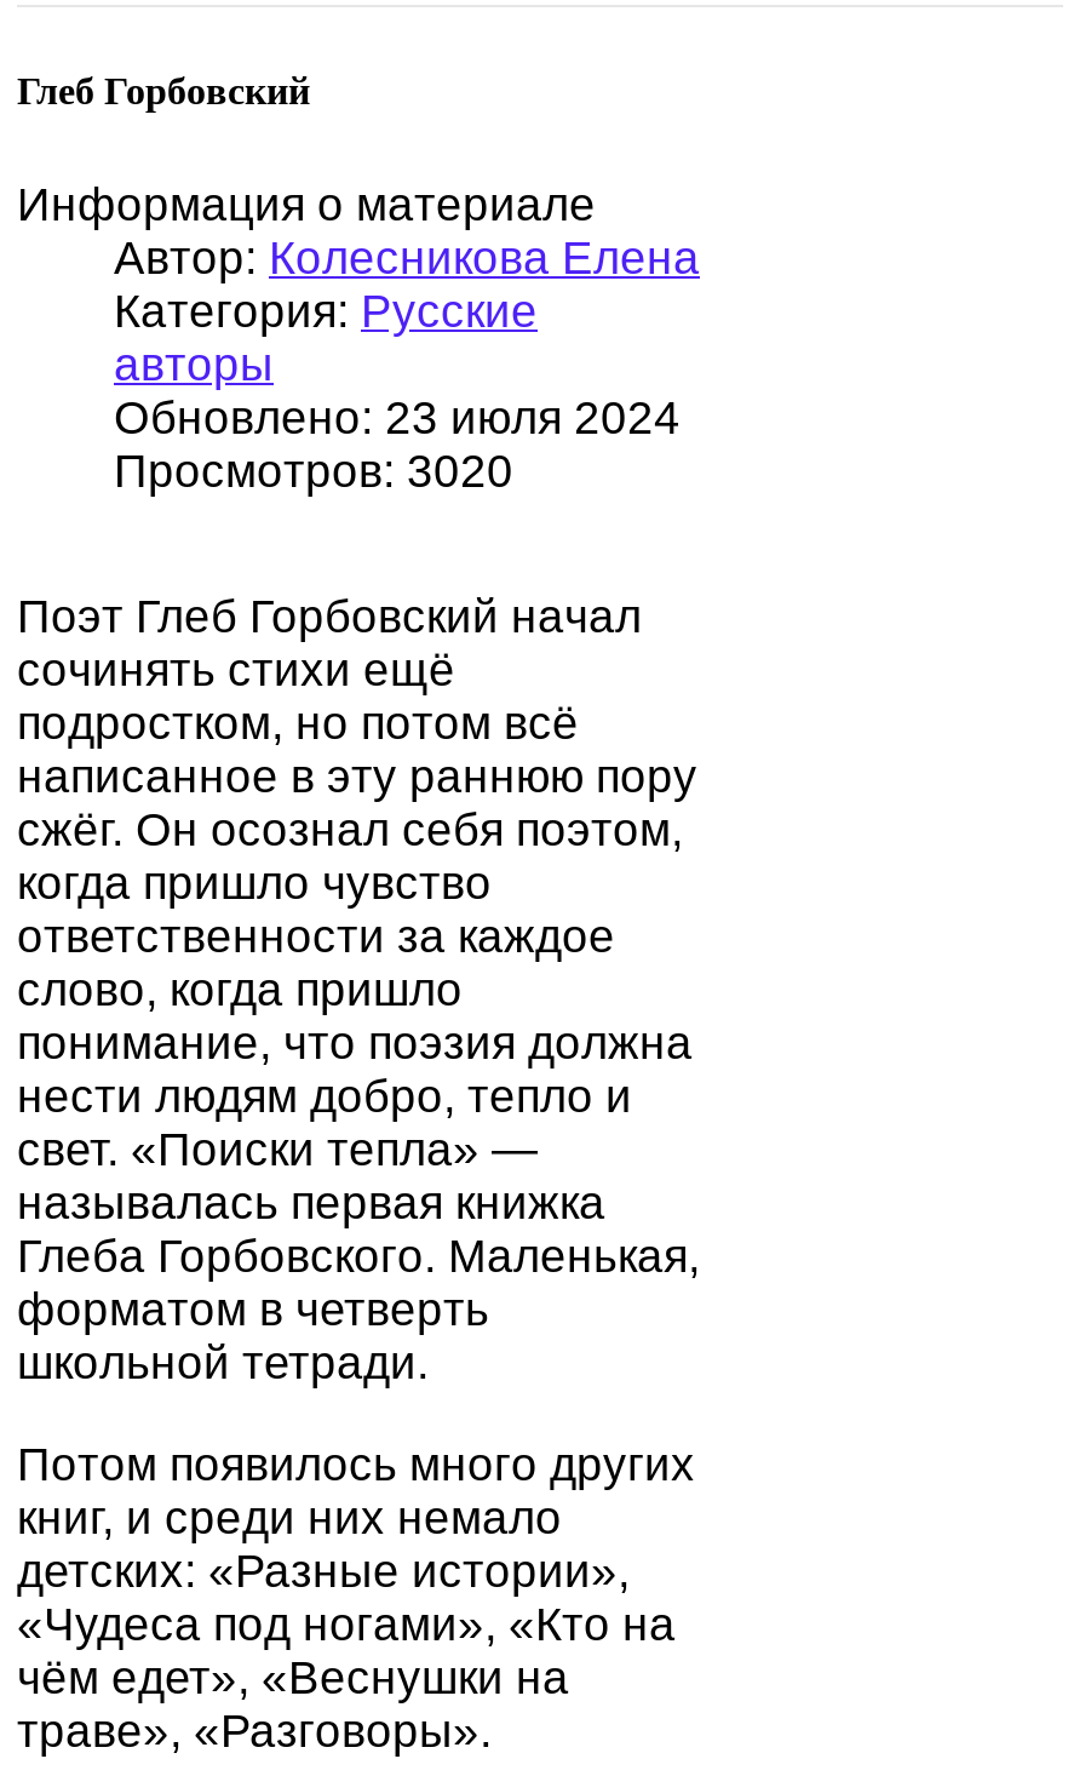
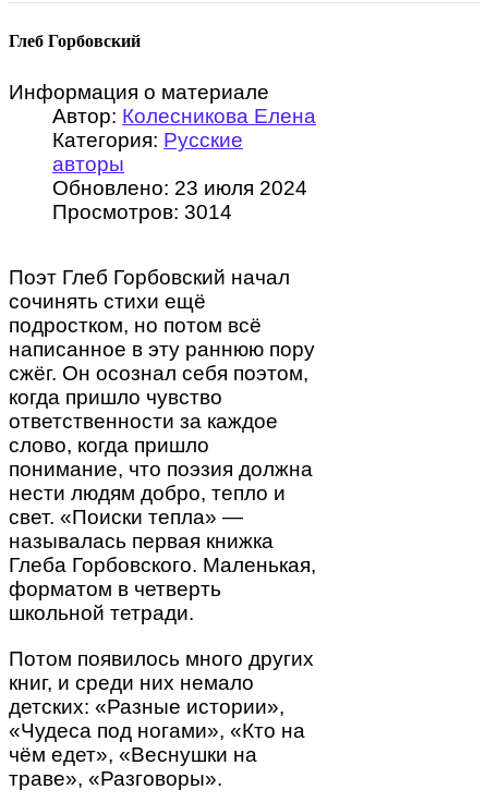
[114,446,513,497] Просмотров: 3020 -> [52,200,232,223] Просмотров: 3014

